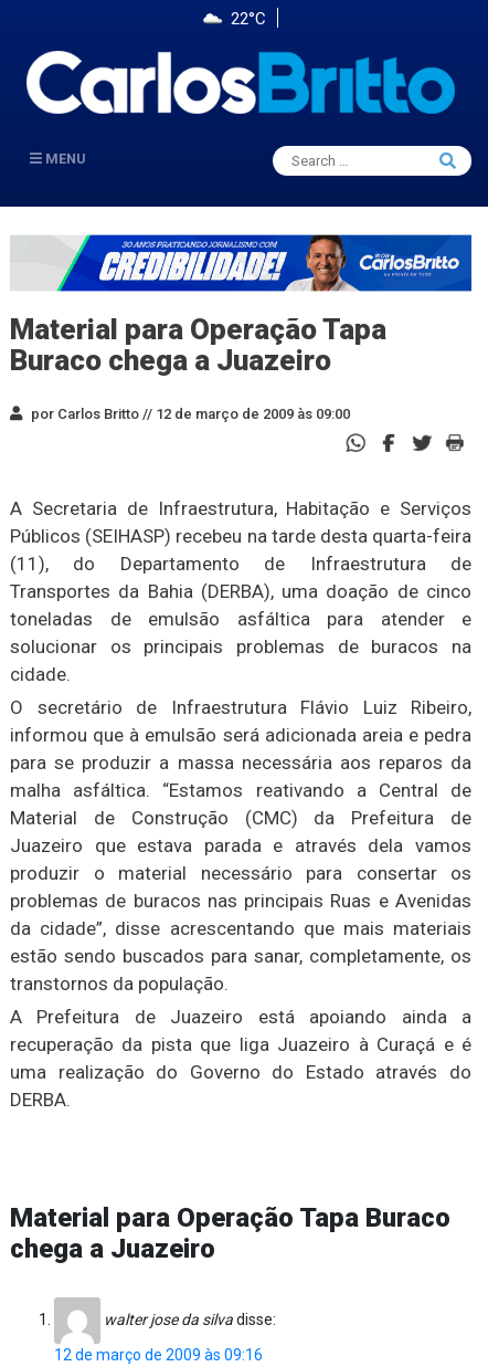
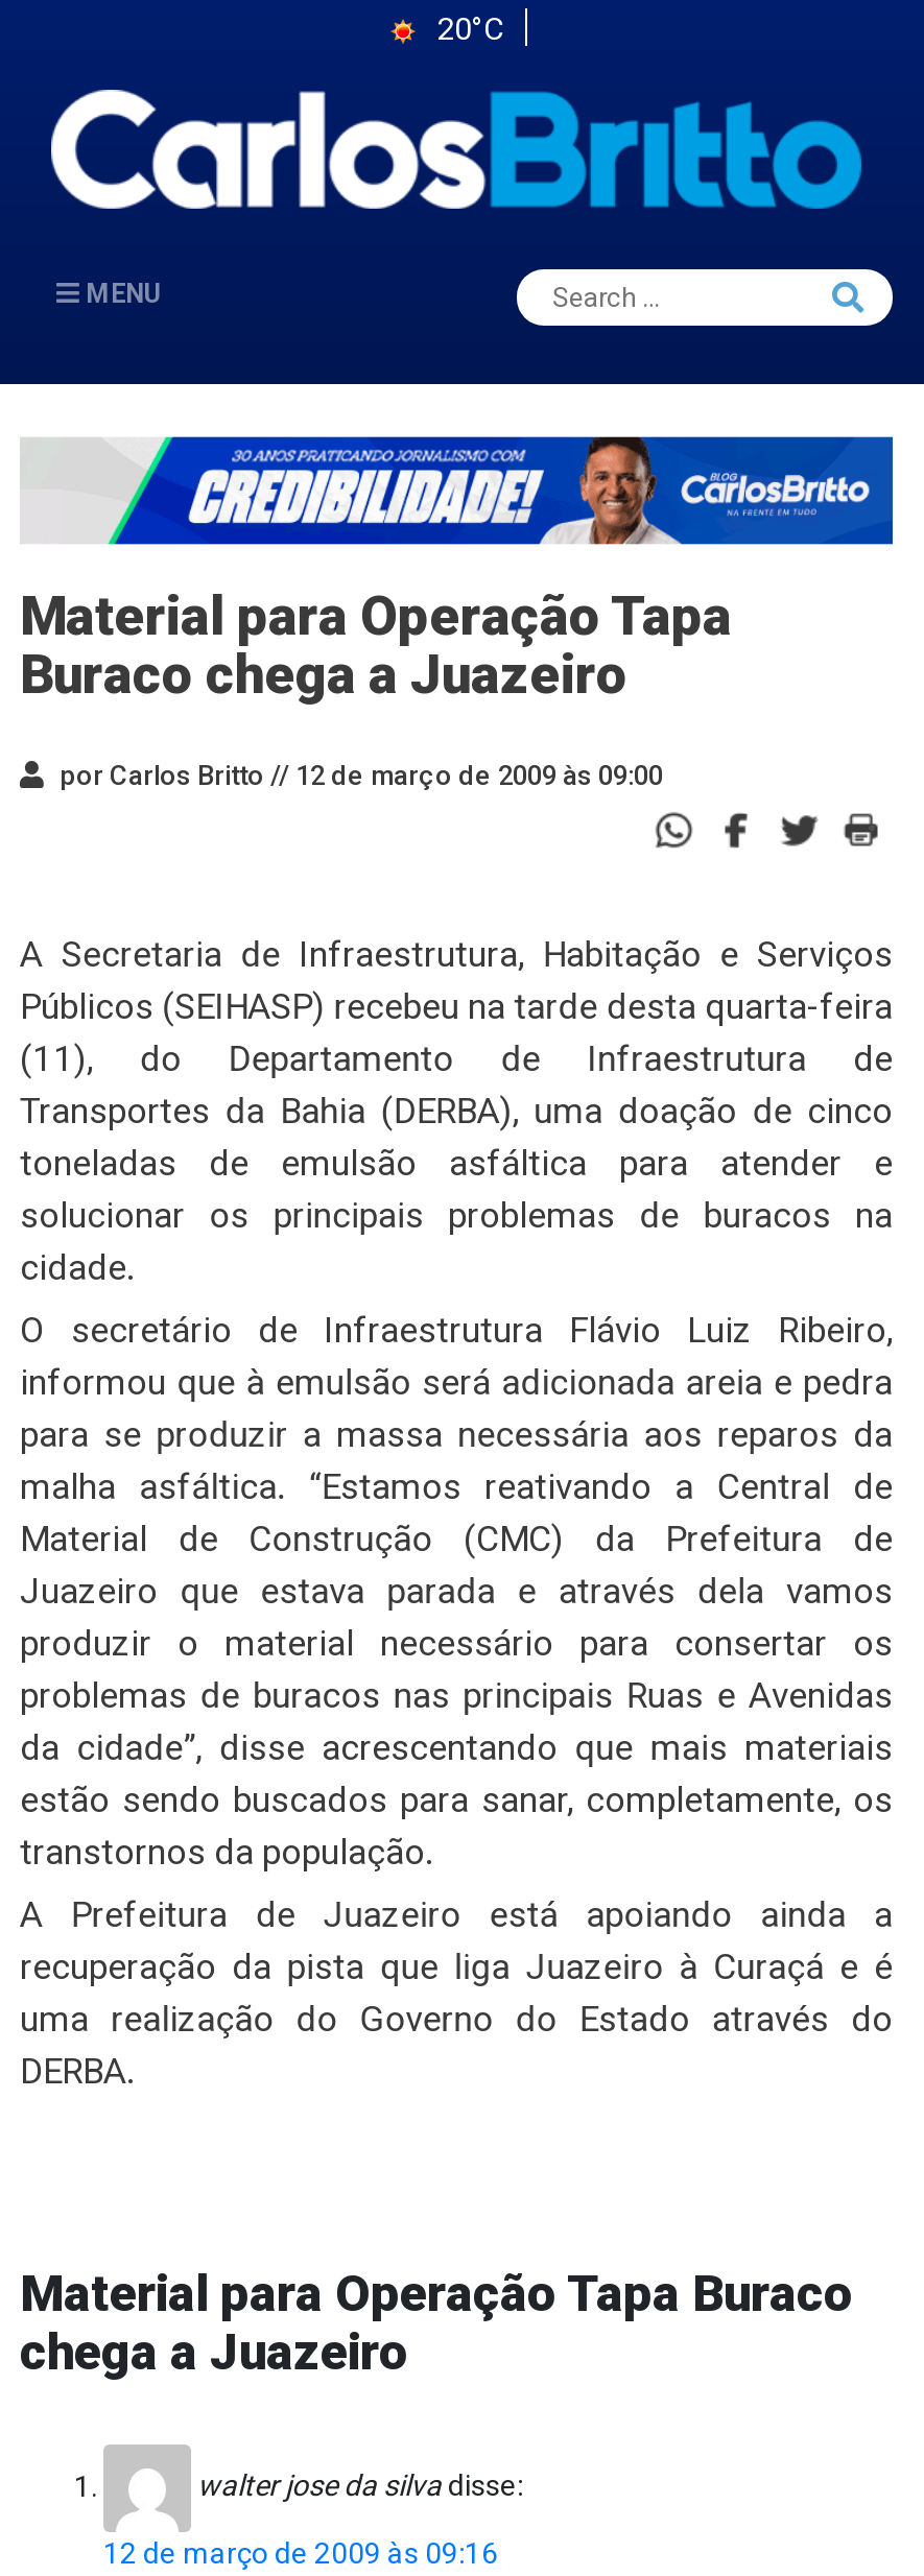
[231,9,266,29] 22°C -> [437,10,504,48] 20°C

